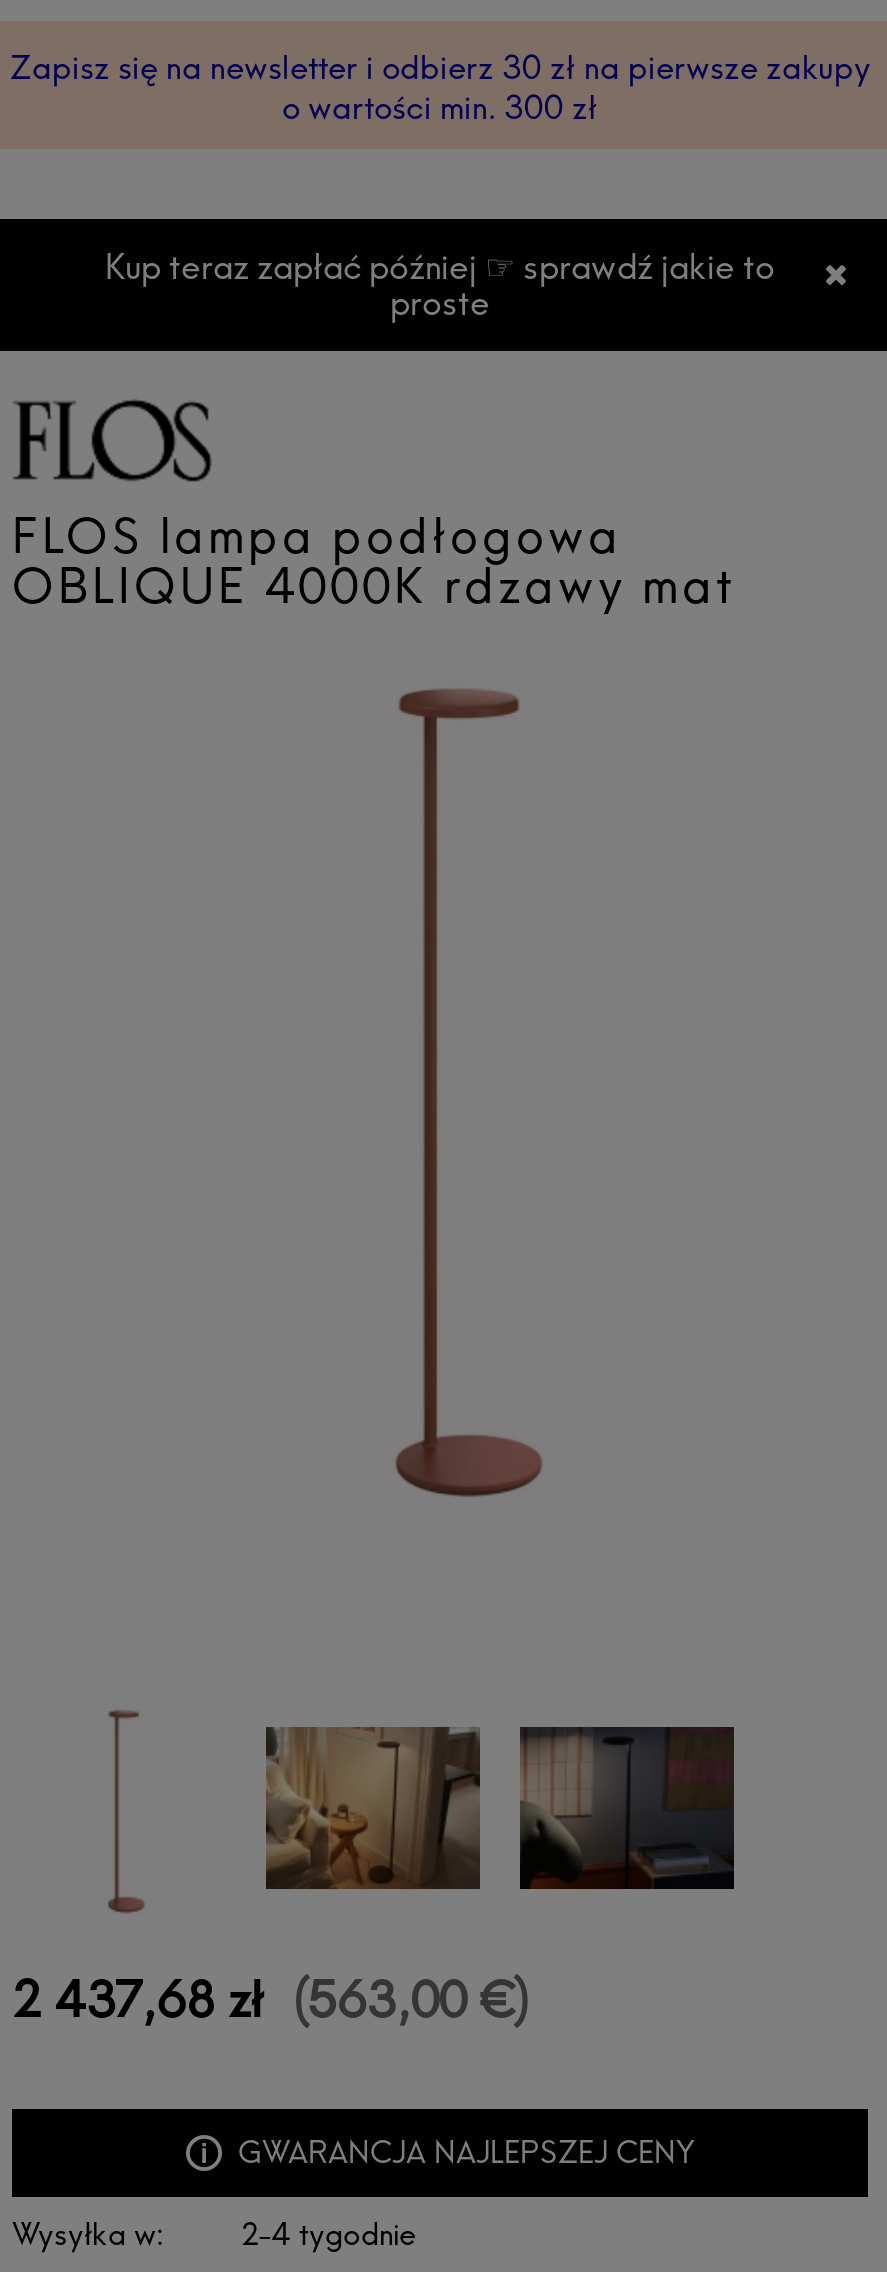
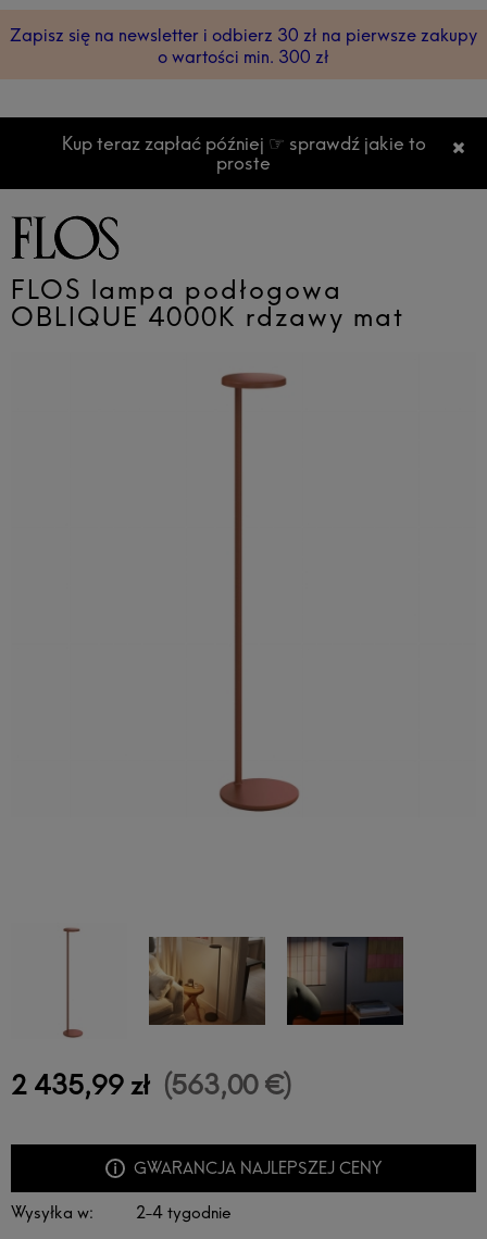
[12,1969,526,2029] 2 437,68 zł (563,00 €) -> [11,1068,290,1101] 2 435,99 zł (563,00 €)

